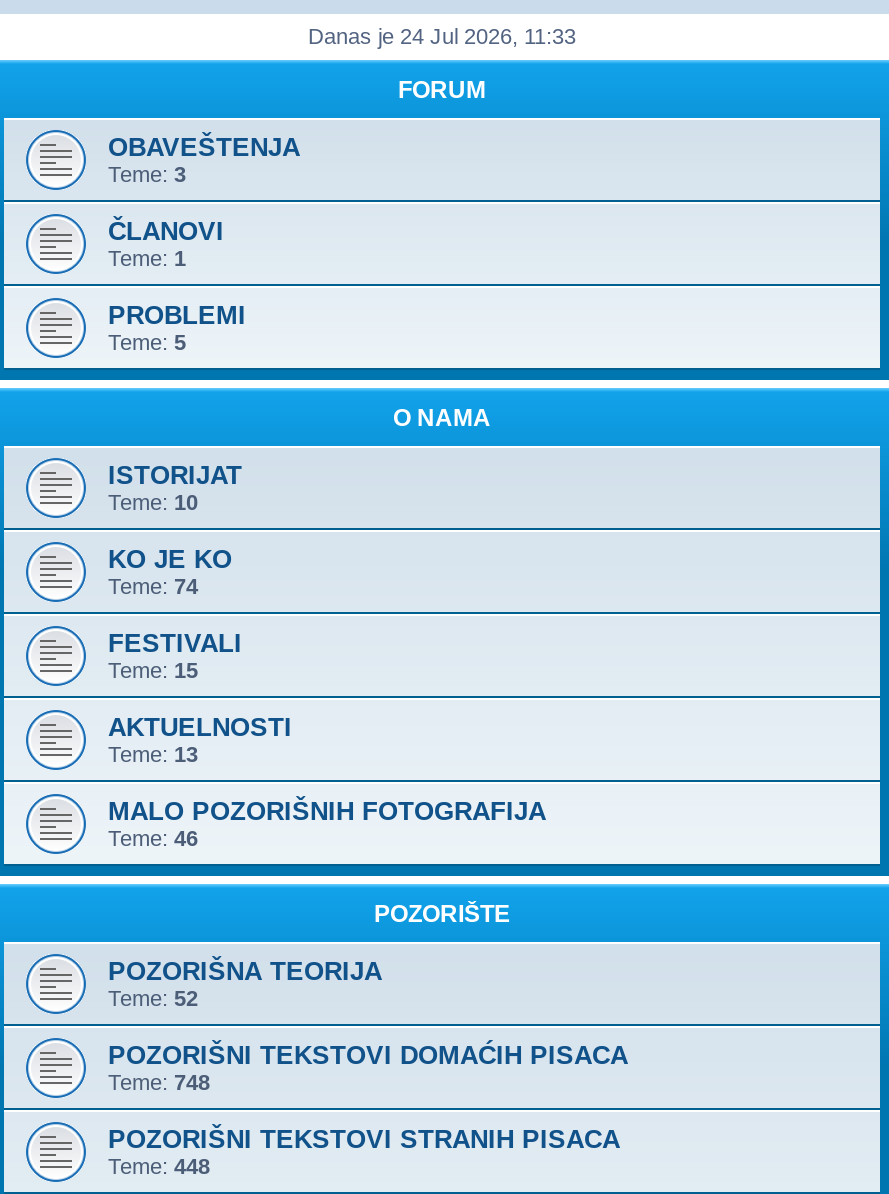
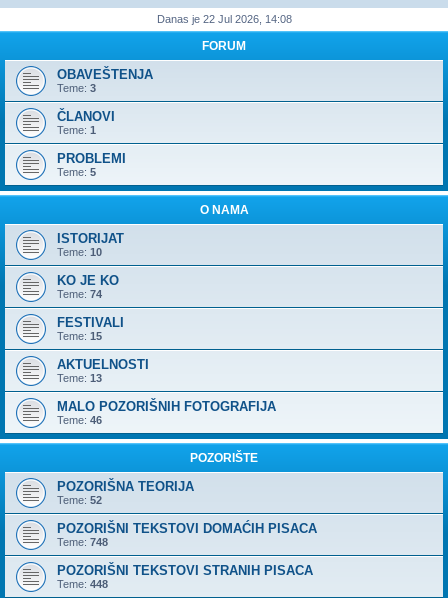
[308,24,576,48] Danas je 24 Jul 2026, 11:33 -> [156,13,291,25] Danas je 22 Jul 2026, 14:08

